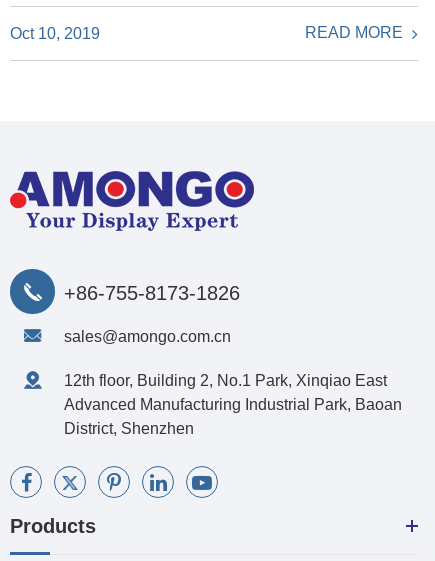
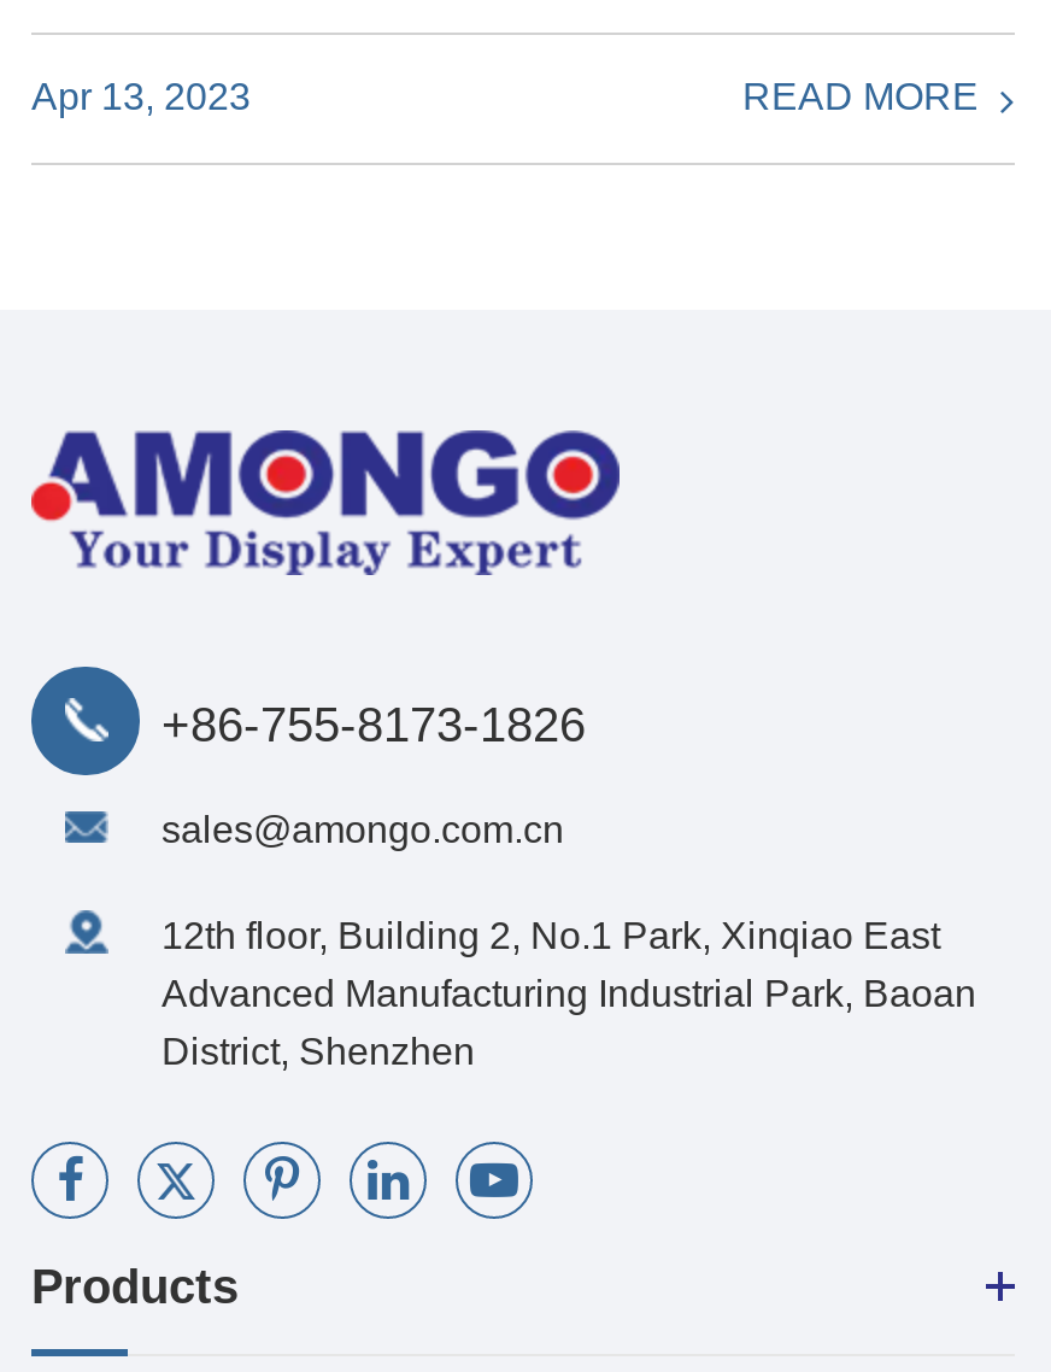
[10,25,100,42] Oct 10, 2019 -> [31,76,251,117] Apr 13, 2023

